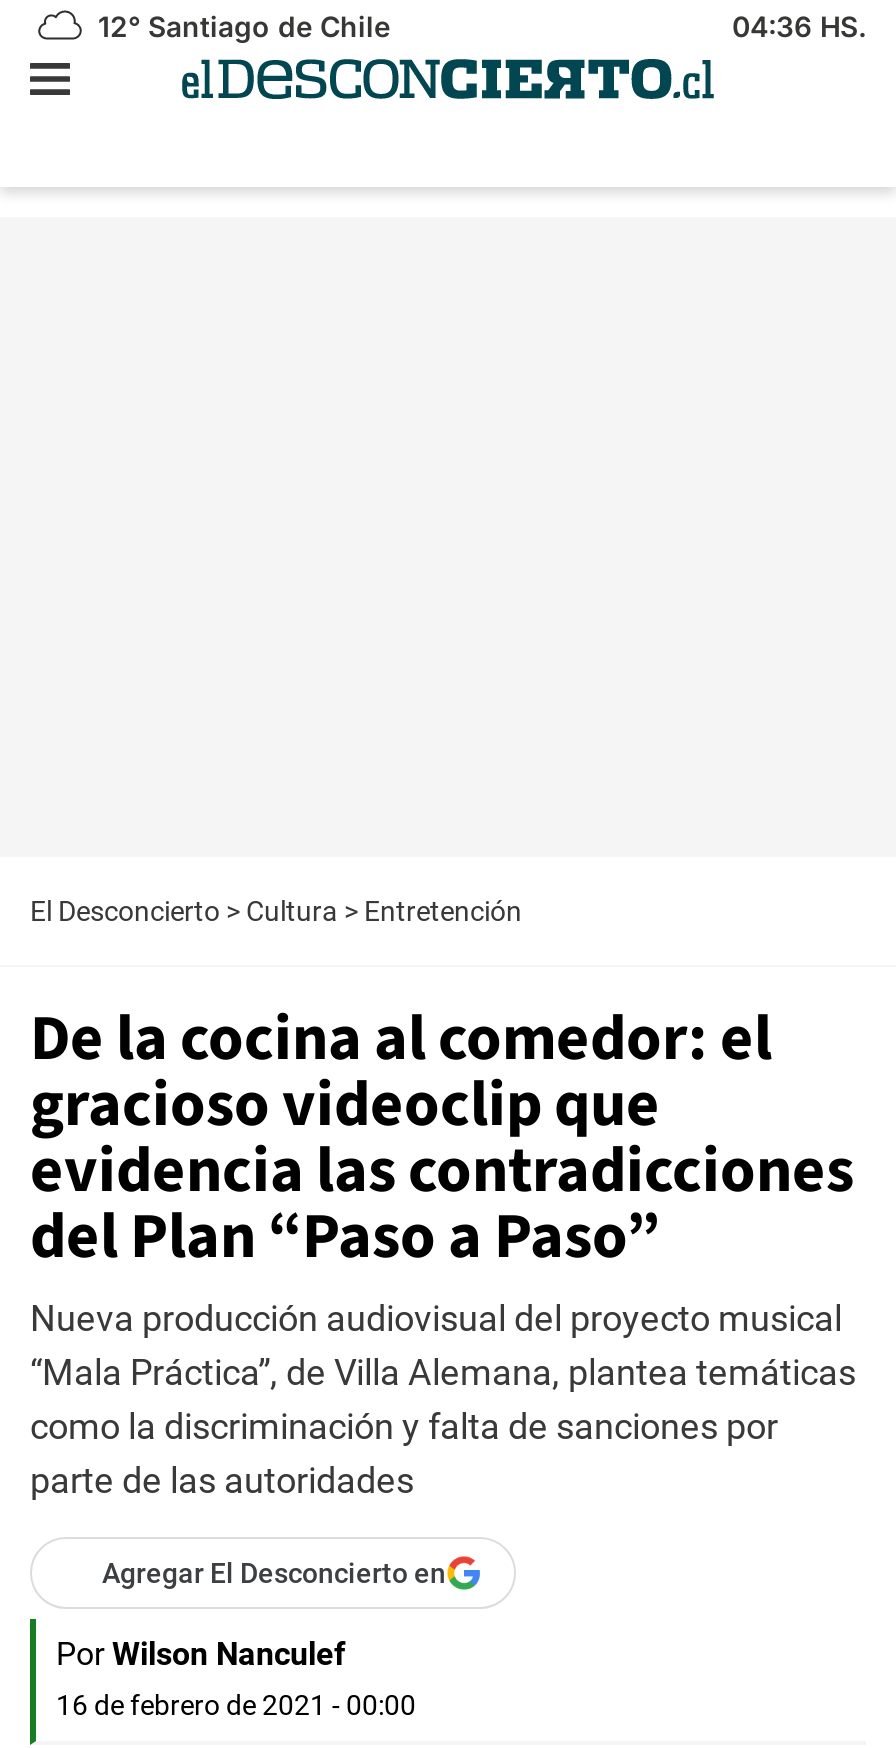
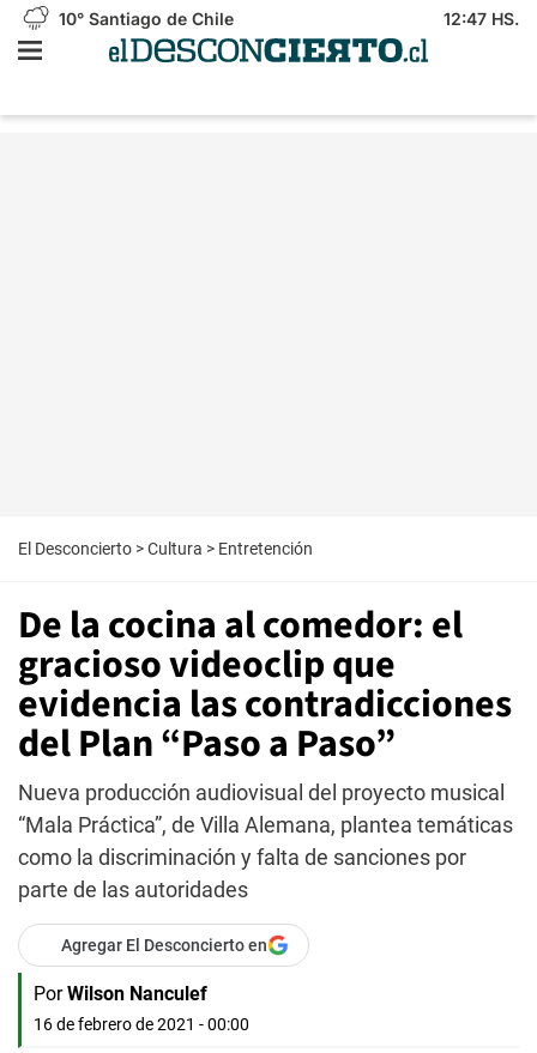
[90,9,390,43] 12° Santiago de Chile -> [54,8,234,29] 10° Santiago de Chile
[732,9,866,43] 04:36 HS. -> [444,8,519,29] 12:47 HS.

